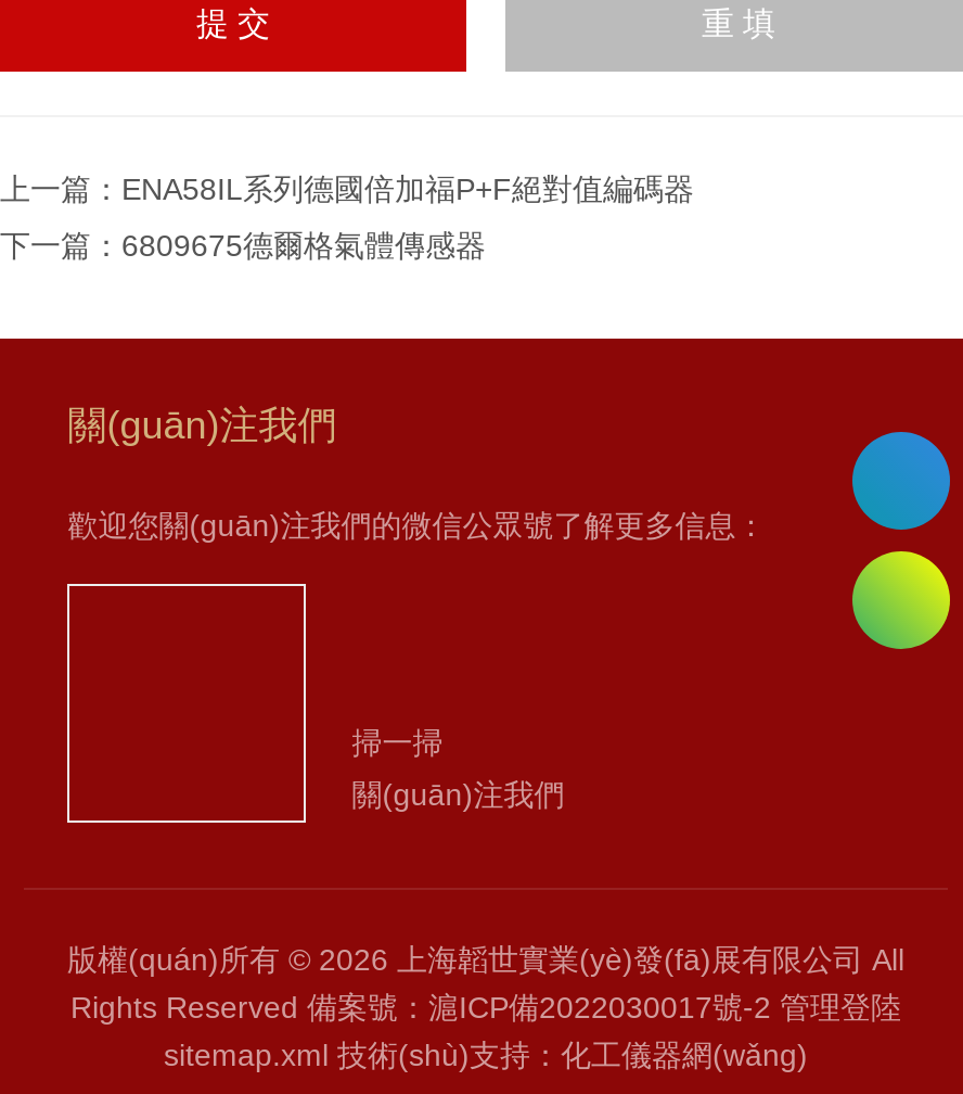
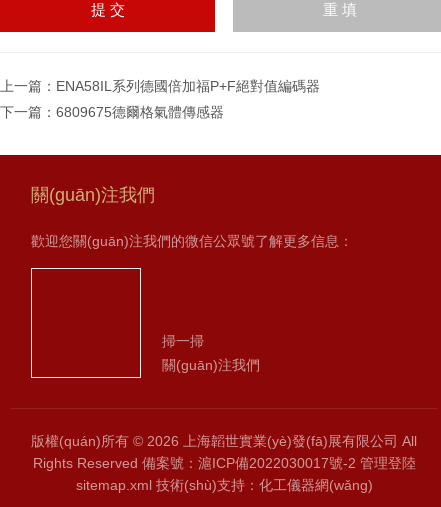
[850,430,952,532] [image] -> none
[850,549,952,651] [image] -> none

